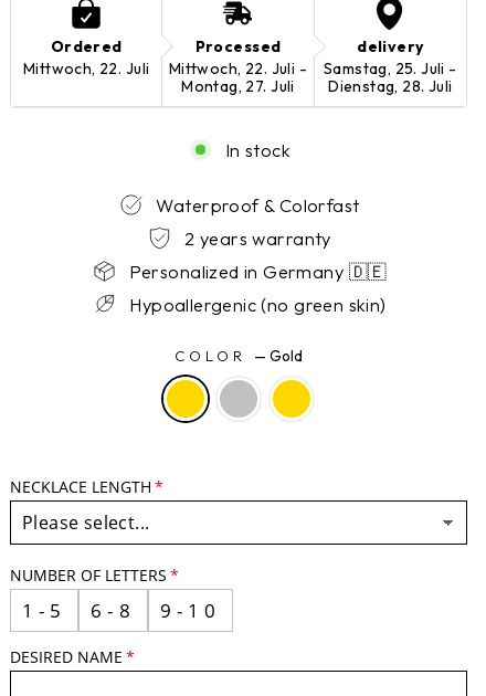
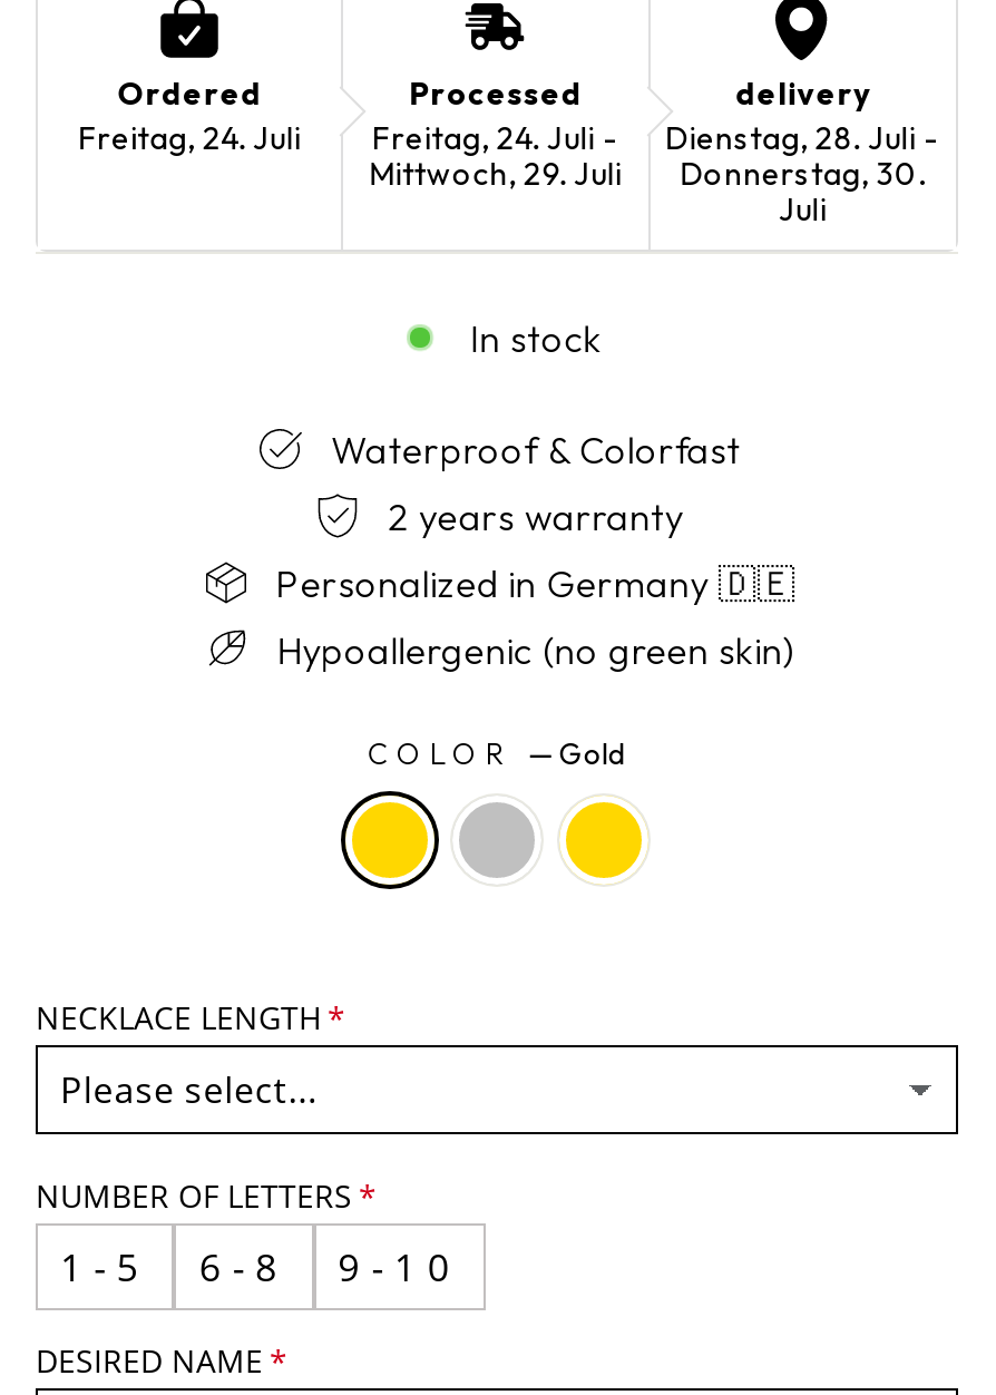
[23,59,150,78] Mittwoch, 22. Juli -> [78,118,301,158] Freitag, 24. Juli
[169,59,307,78] Mittwoch, 22. Juli - -> [372,118,619,158] Freitag, 24. Juli -
[324,59,457,96] Samstag, 25. Juli - | Dienstag, 28. Juli -> [666,118,940,230] Dienstag, 28. Juli - | Donnerstag, 30. | Juli
[181,76,295,96] Montag, 27. Juli -> [369,154,622,194] Mittwoch, 29. Juli

